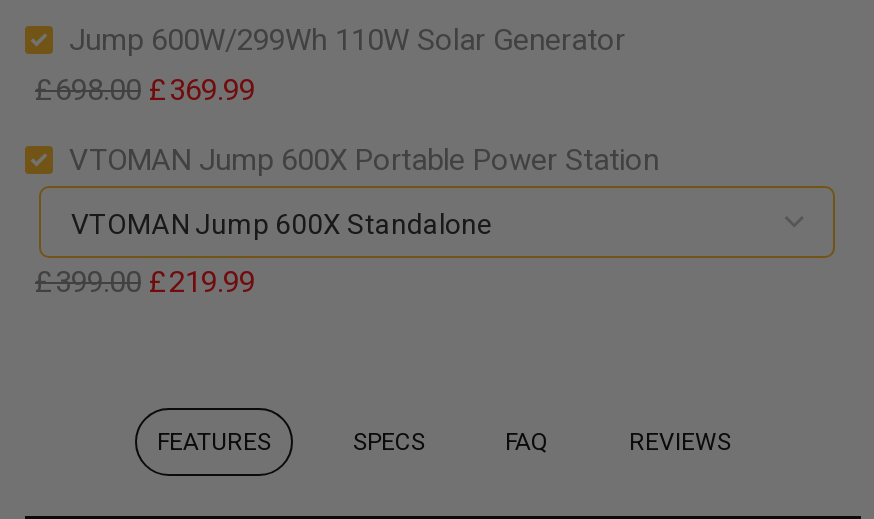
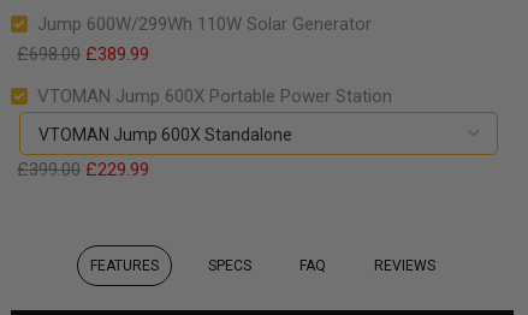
[35,72,255,108] £698.00 £369.99 -> [17,43,149,65] £698.00 £389.99
[35,264,255,300] £399.00 £219.99 -> [17,159,149,180] £399.00 £229.99

